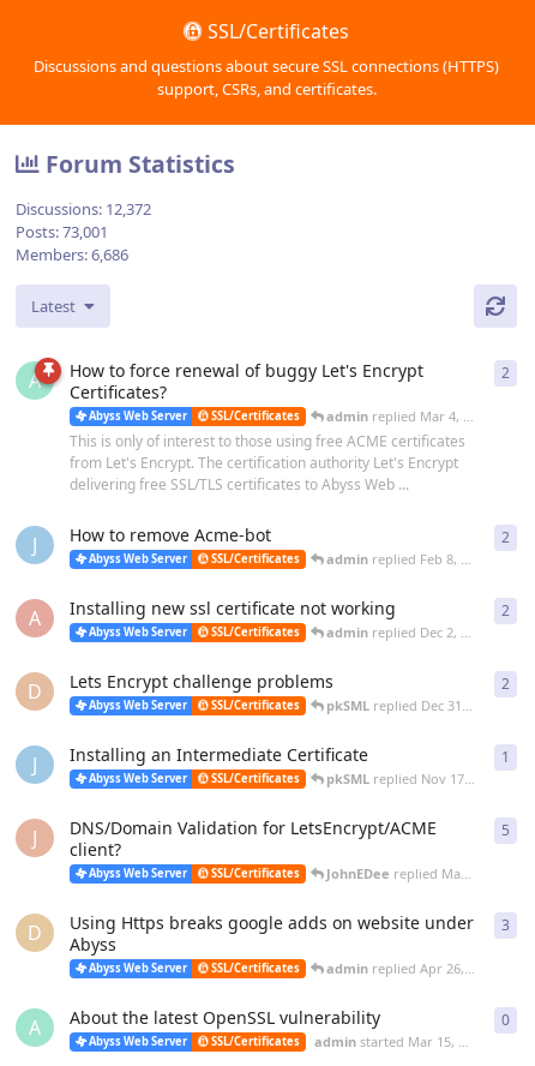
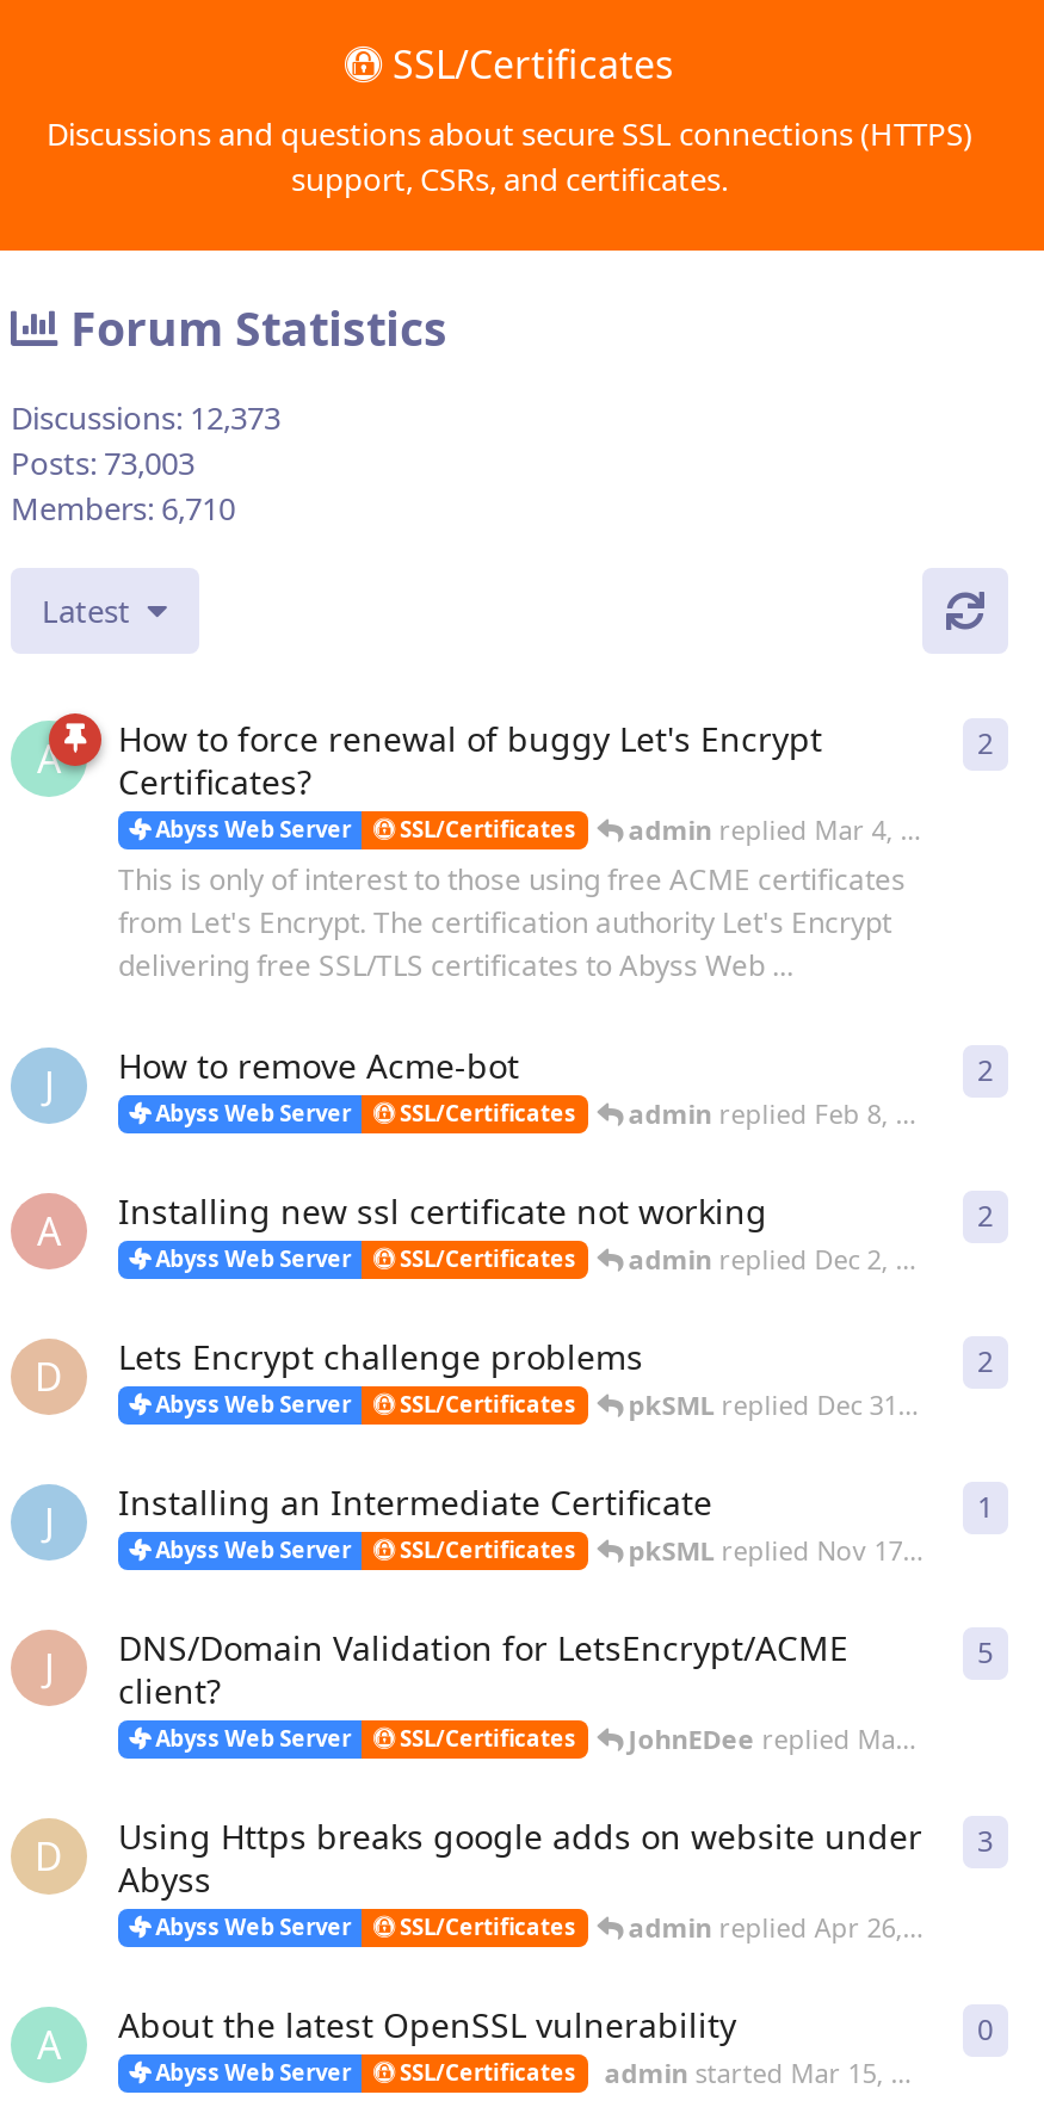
[16,198,151,220] Discussions: 12,372 -> [11,397,280,440] Discussions: 12,373
[16,221,108,243] Posts: 73,001 -> [11,442,194,485] Posts: 73,003
[16,244,128,266] Members: 6,686 -> [11,487,235,530] Members: 6,710

